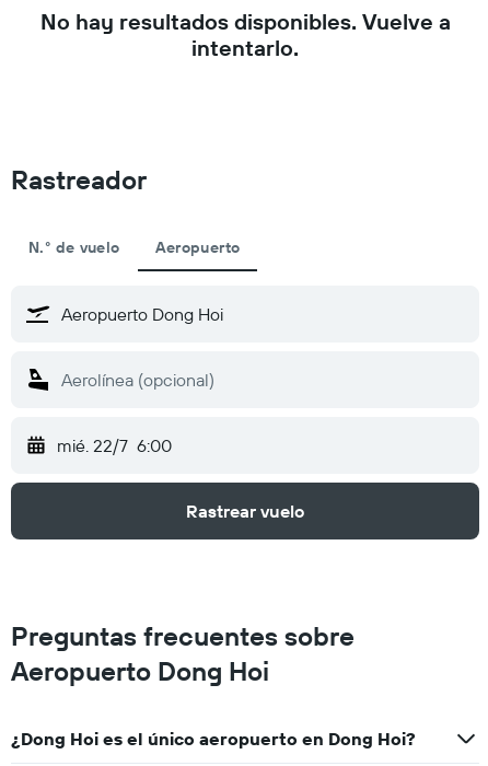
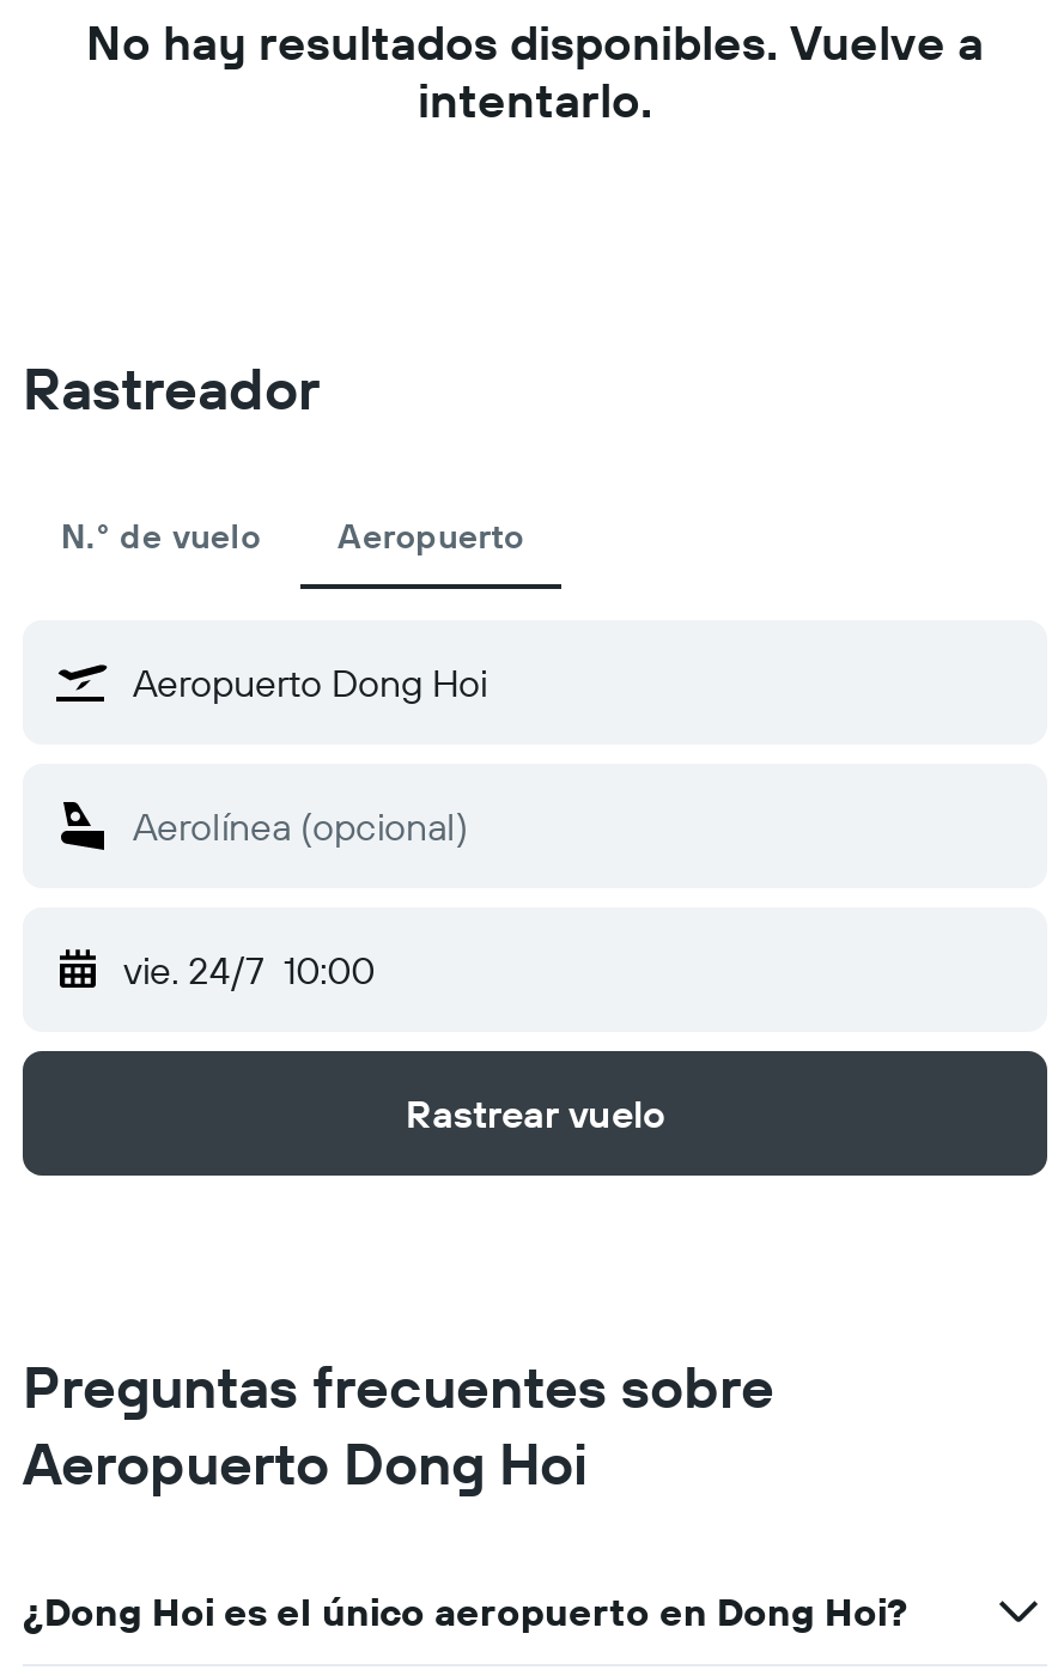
[57,434,172,456] mié. 22/7 6:00 -> [123,946,375,994] vie. 24/7 10:00

